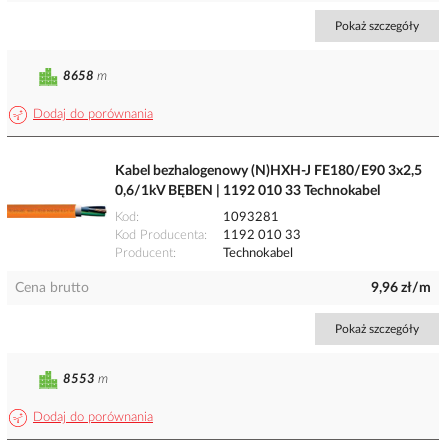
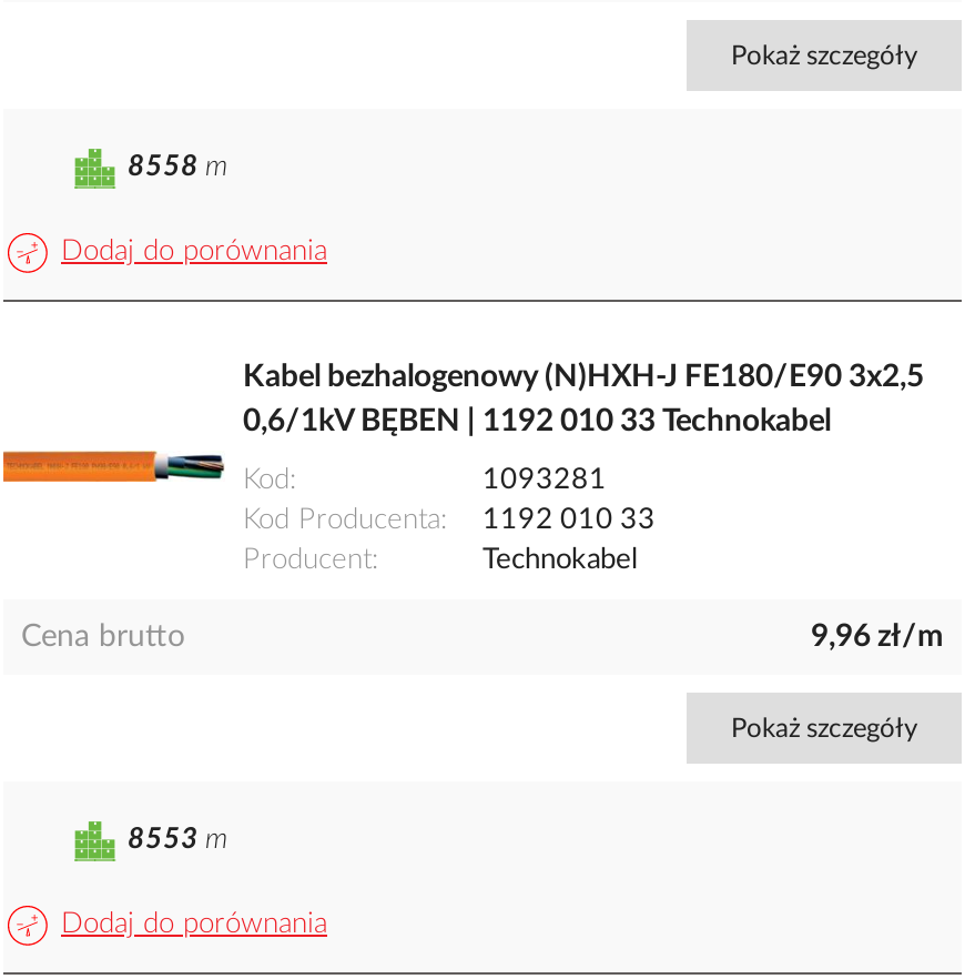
[63,70,107,83] 8658 m -> [128,154,227,182] 8558 m

